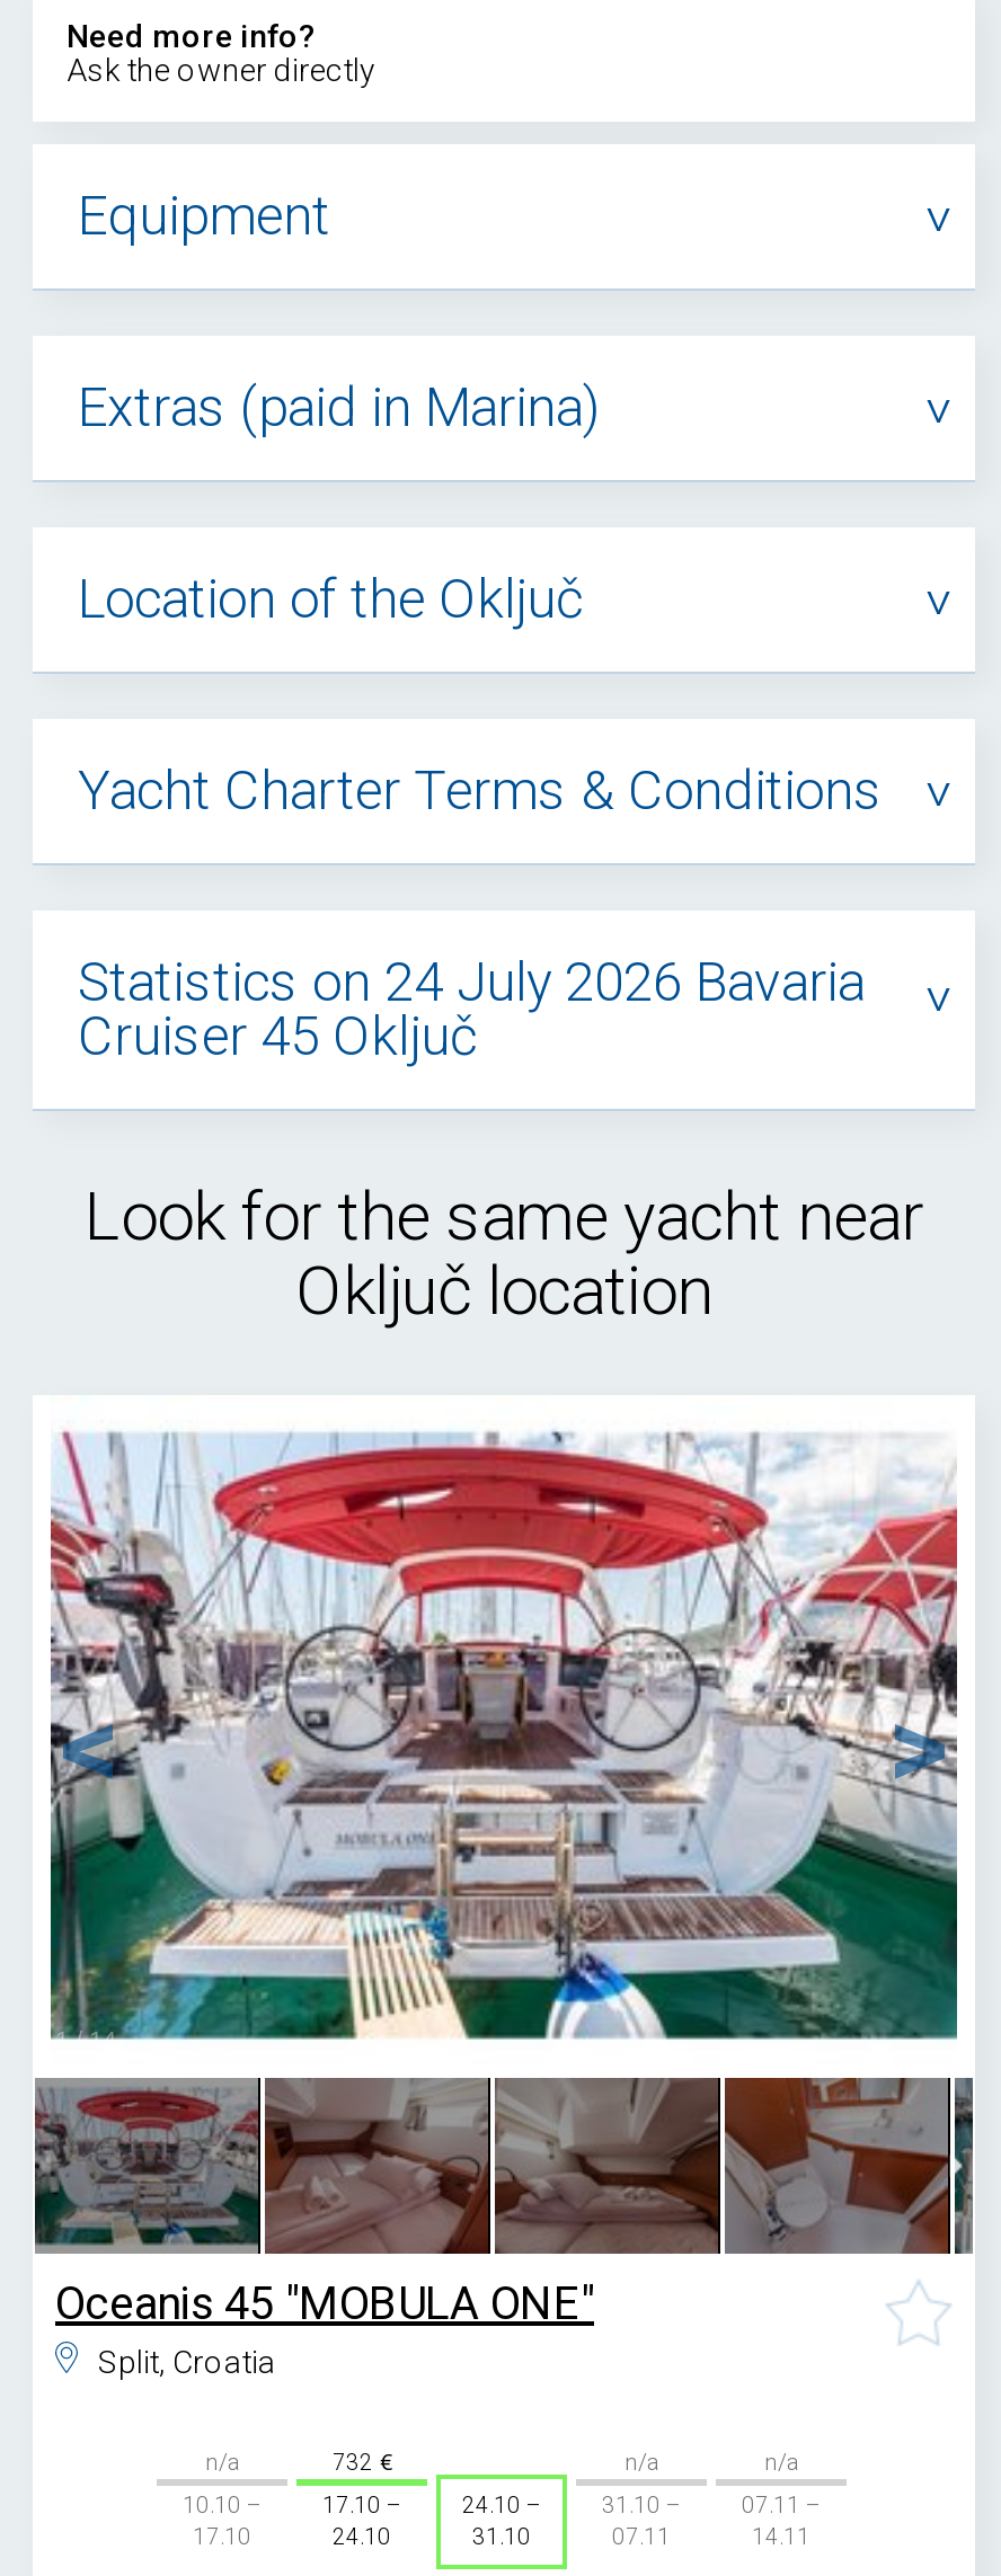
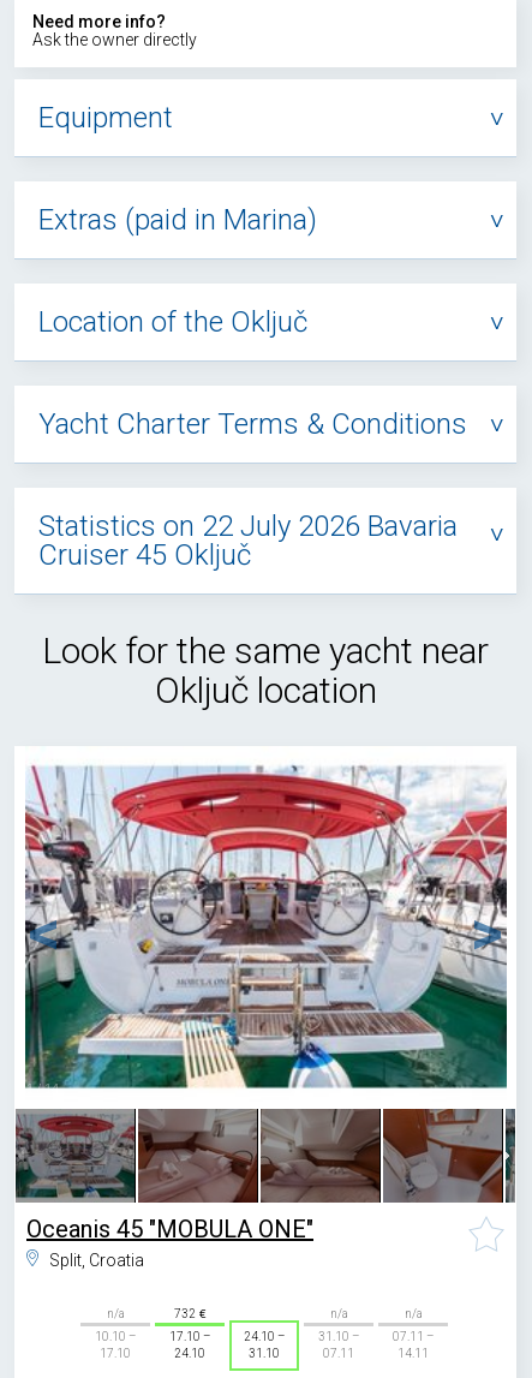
[78,951,865,1014] Statistics on 24 July 2026 Bavaria -> [38,509,458,543] Statistics on 22 July 2026 Bavaria

